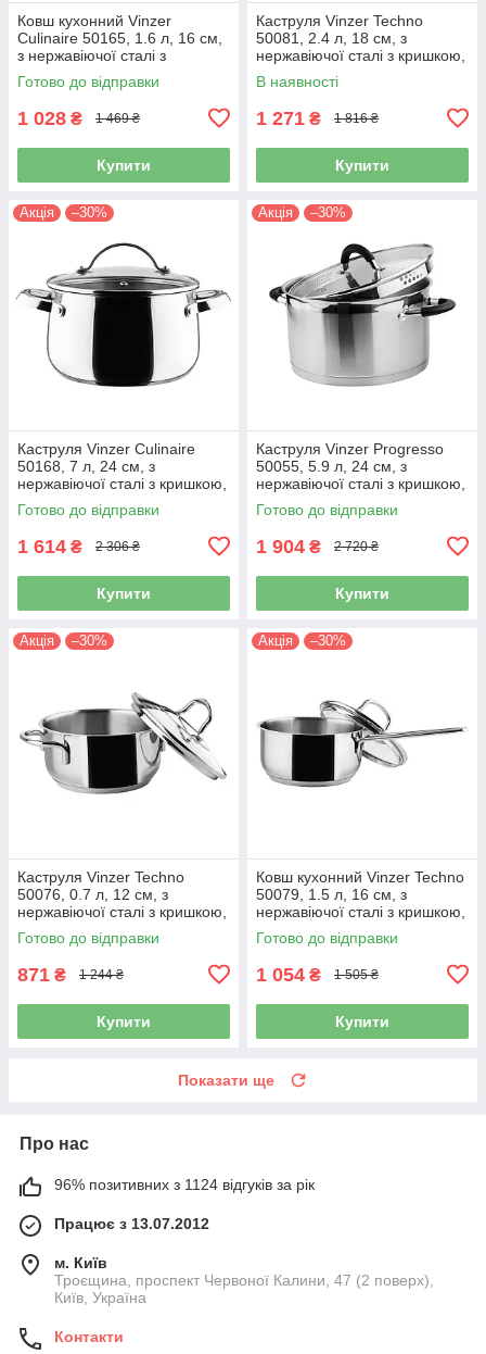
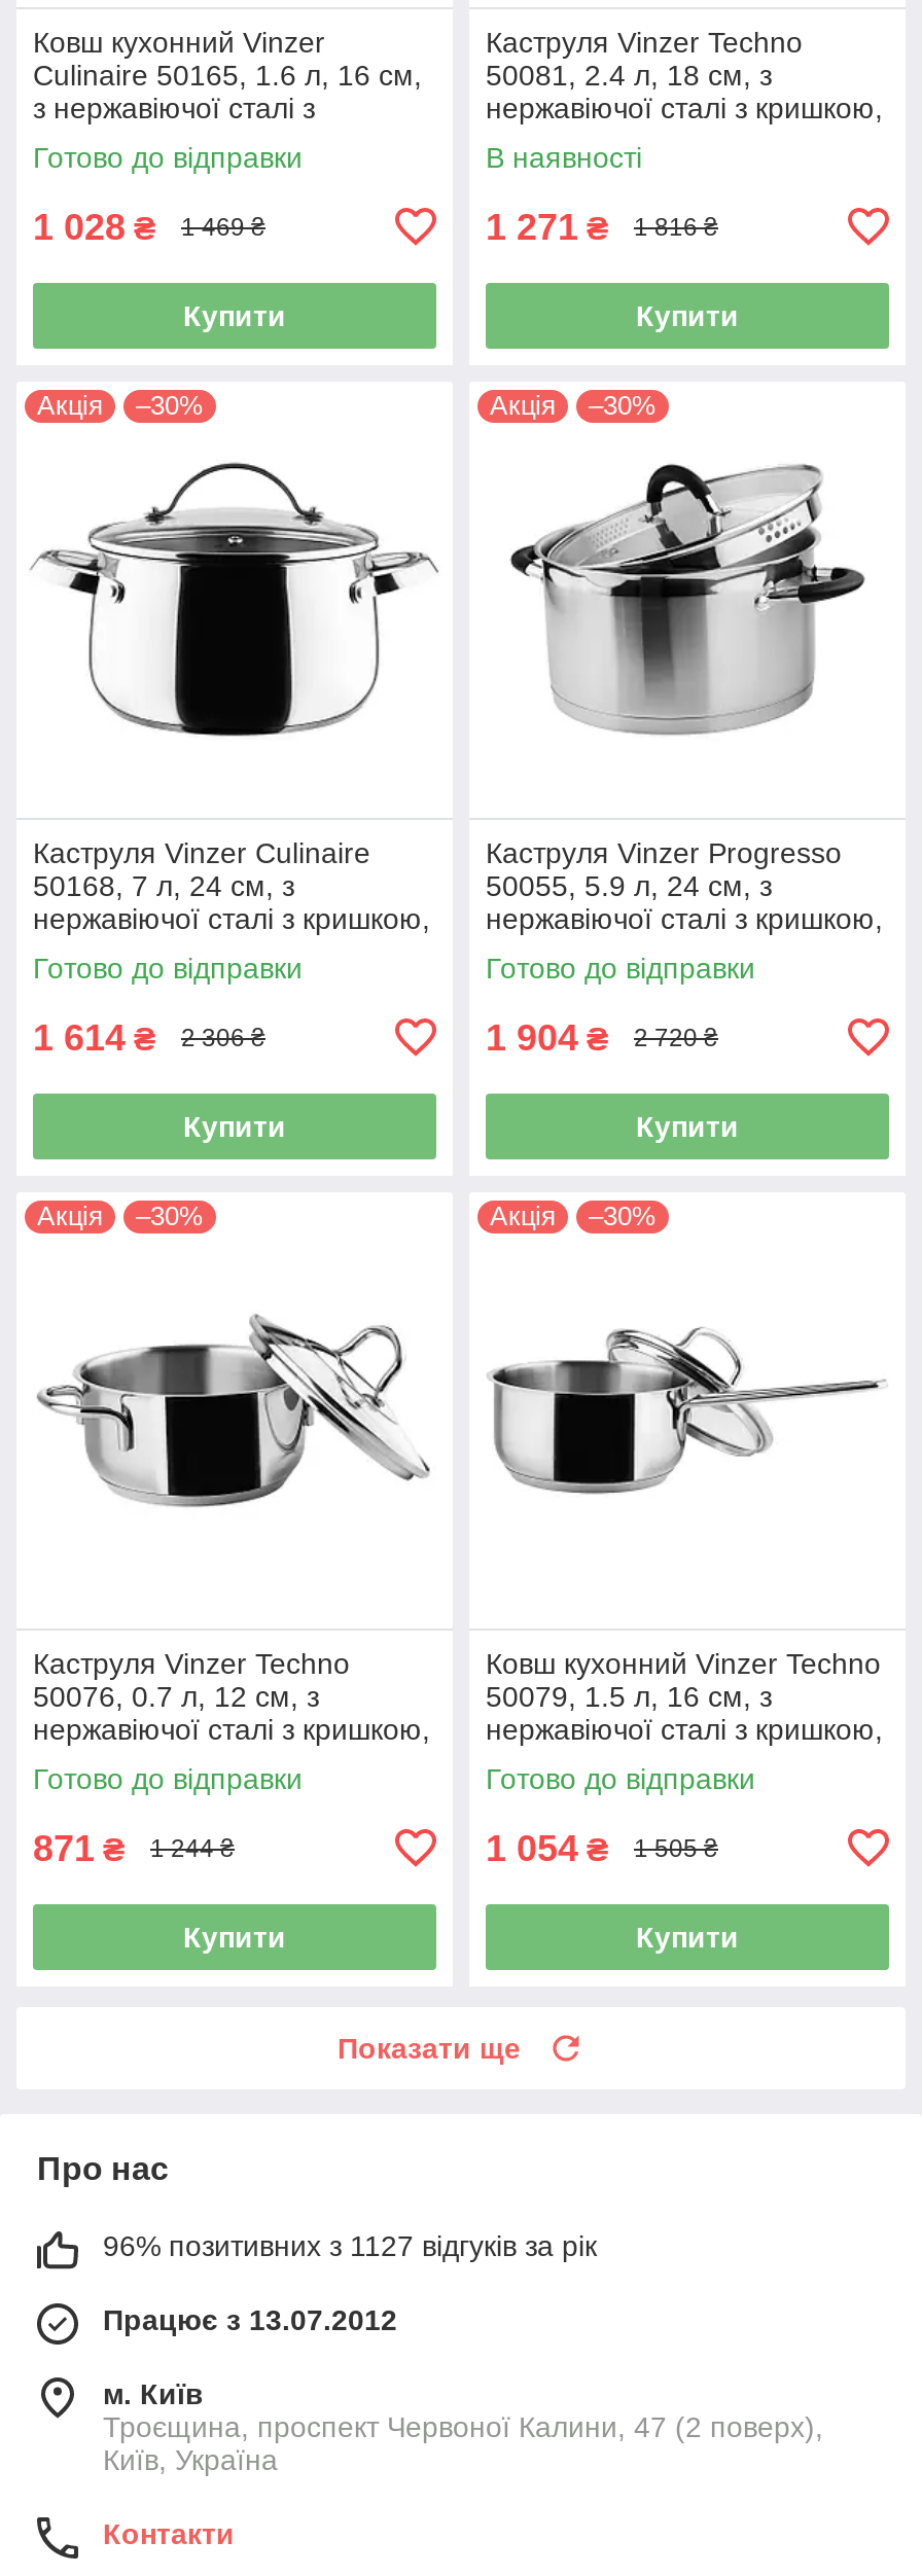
[54,1176,315,1193] 96% позитивних з 1124 відгуків за рік -> [103,2229,597,2262] 96% позитивних з 1127 відгуків за рік

